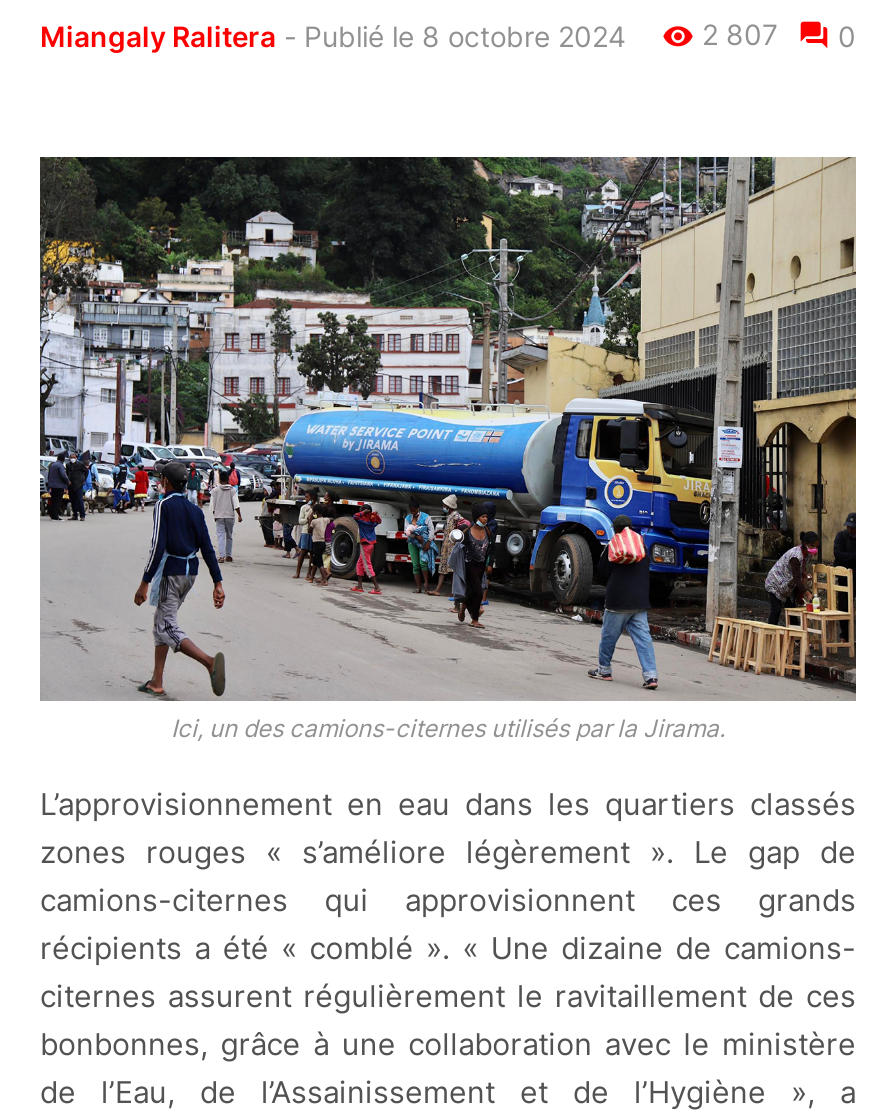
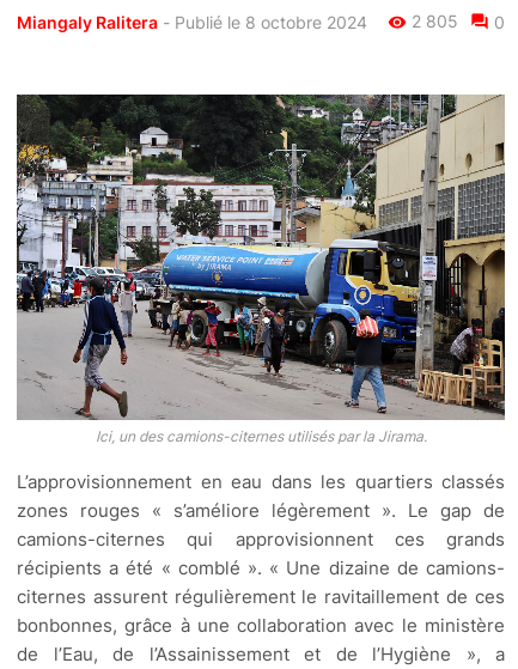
[702,17,856,53] 2 807 0 -> [412,11,505,32] 2 805 0

